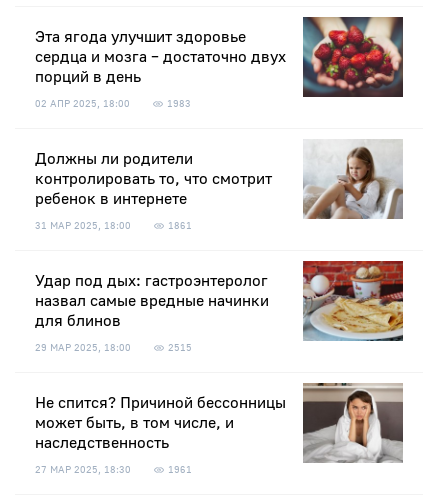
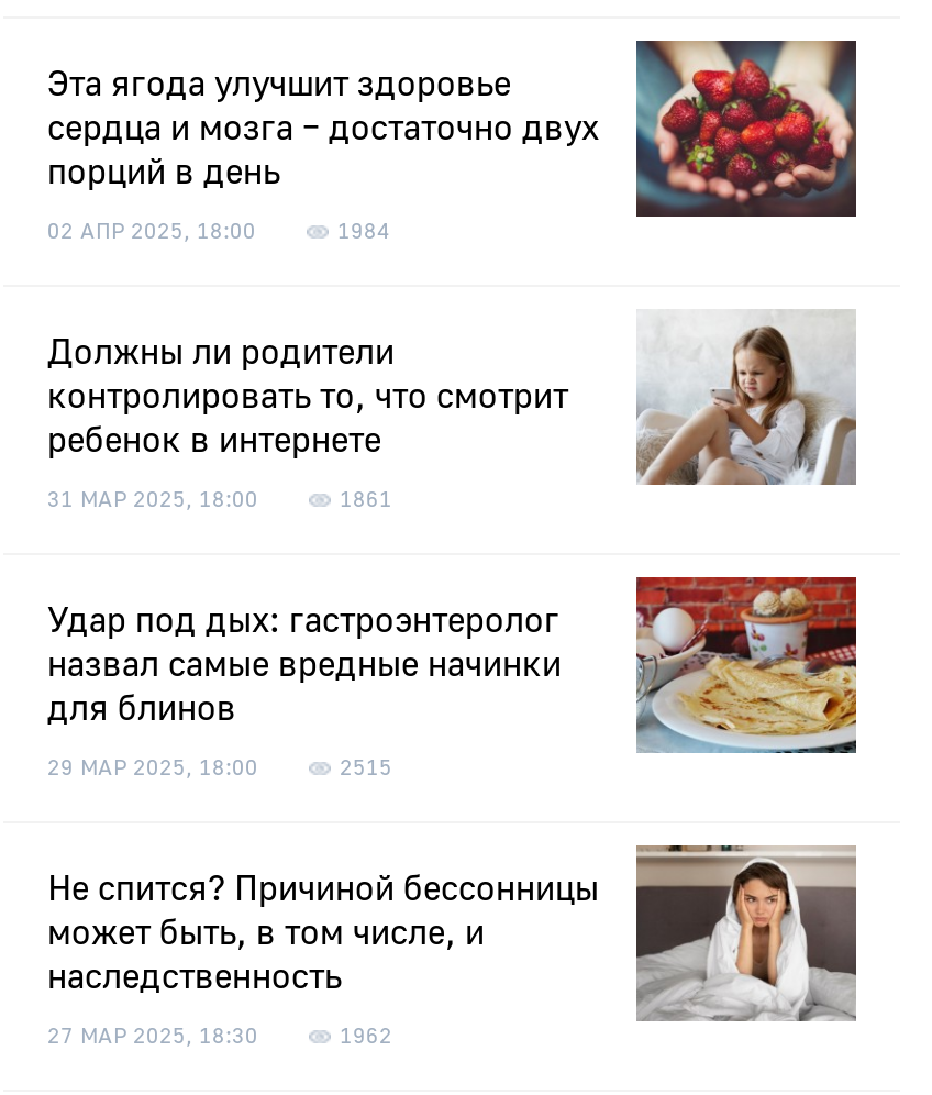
[167,97,191,110] 1983 -> [337,217,390,245] 1984
[168,463,192,476] 1961 -> [340,1021,392,1050] 1962

